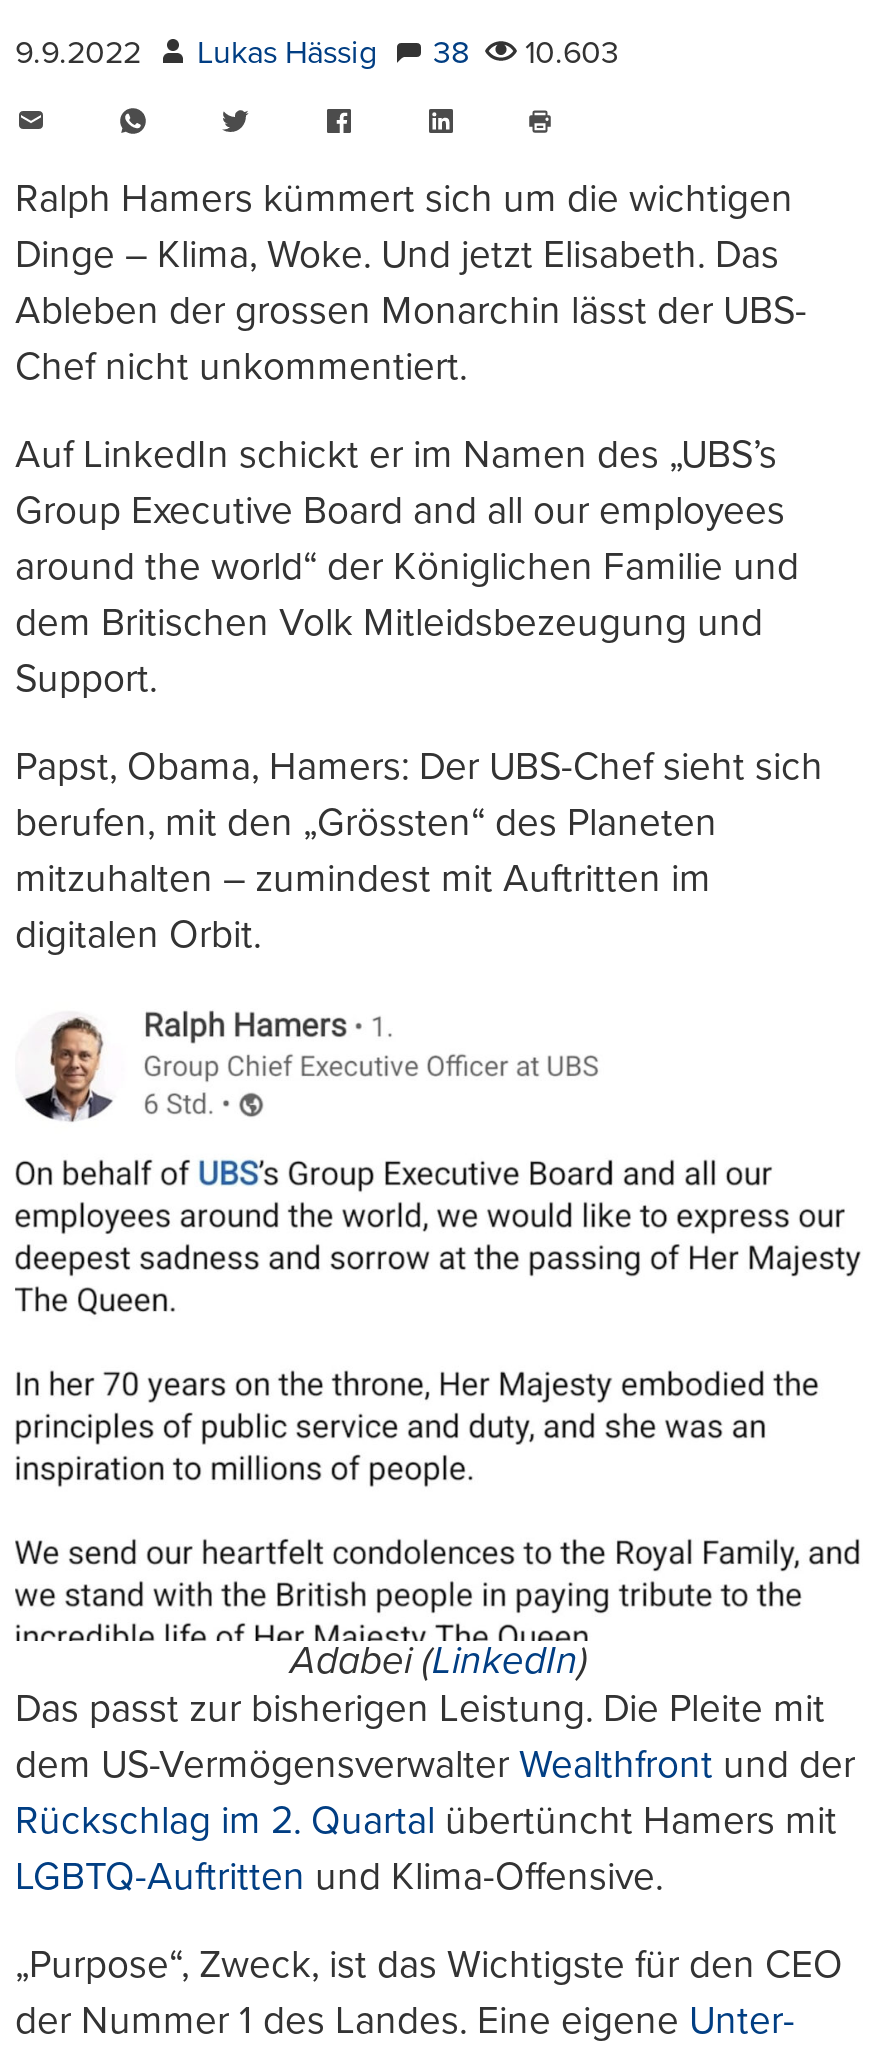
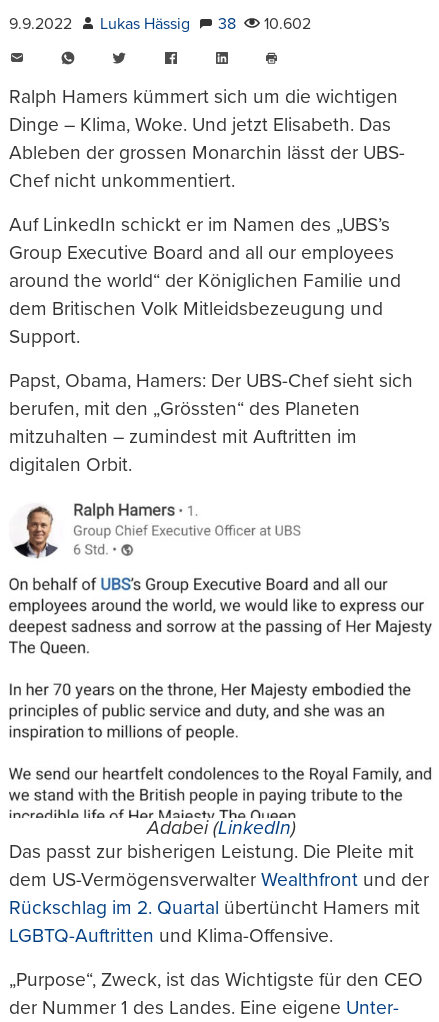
[15,33,619,73] 9.9.2022 Lukas Hässig 38 10.603 -> [9,14,311,34] 9.9.2022 Lukas Hässig 38 10.602

